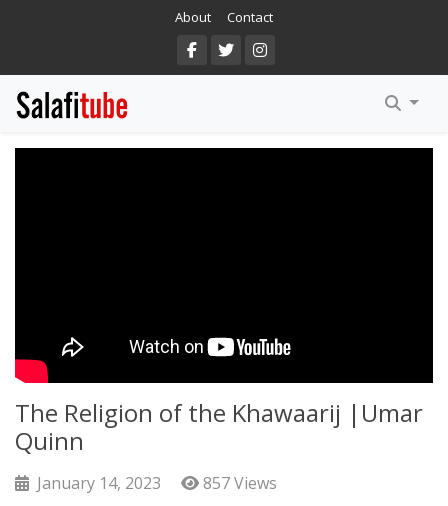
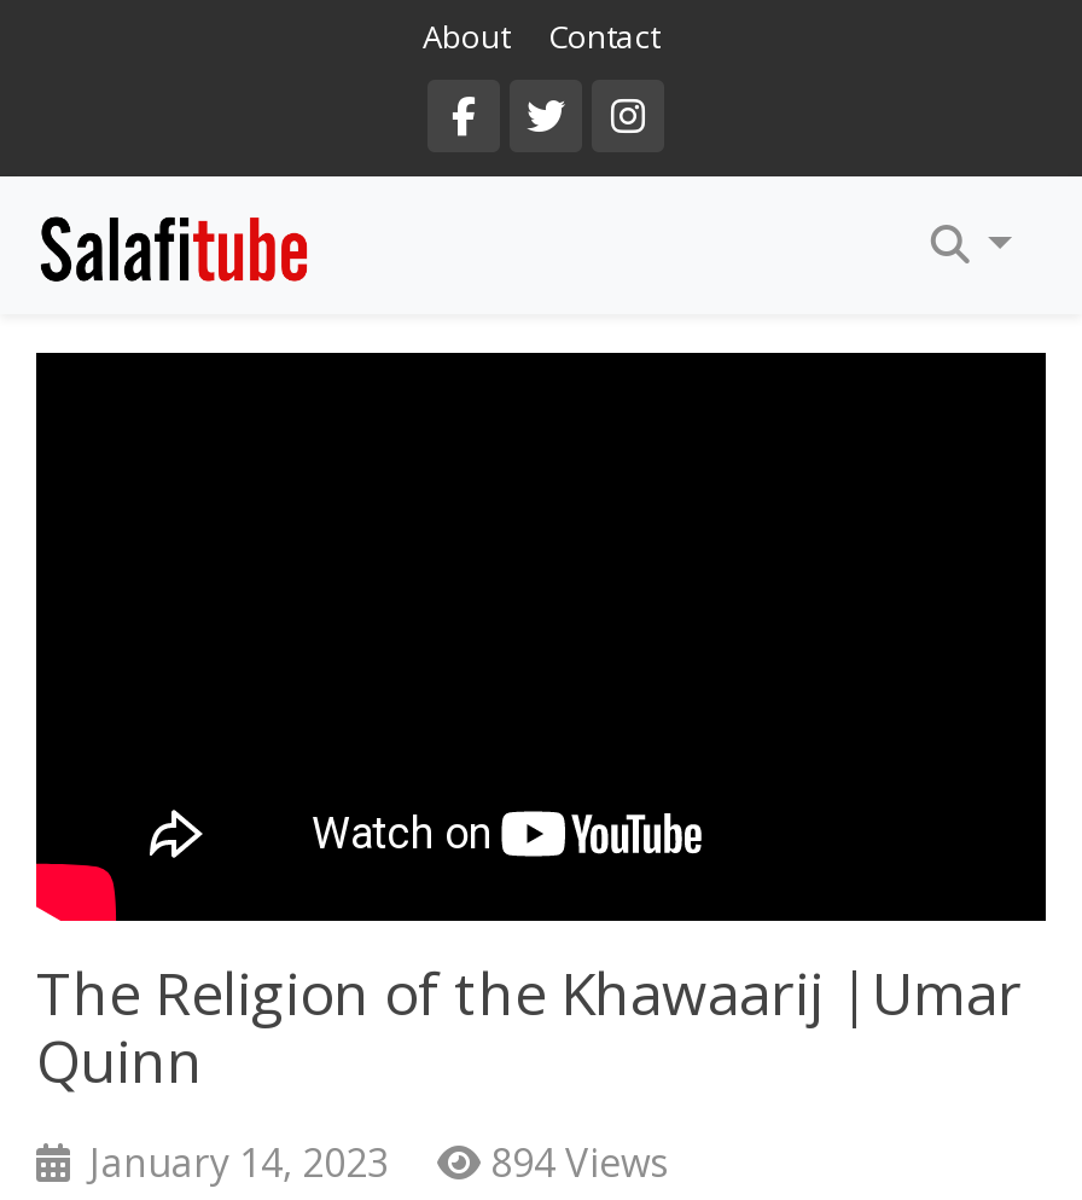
[33,472,277,494] January 14, 2023 857 Views -> [80,1135,669,1189] January 14, 2023 894 Views

